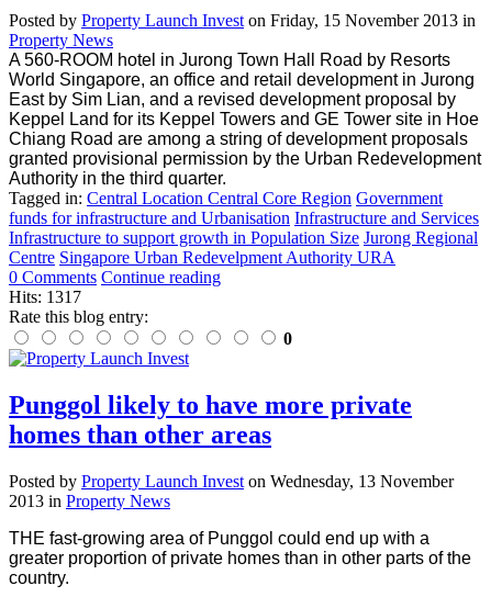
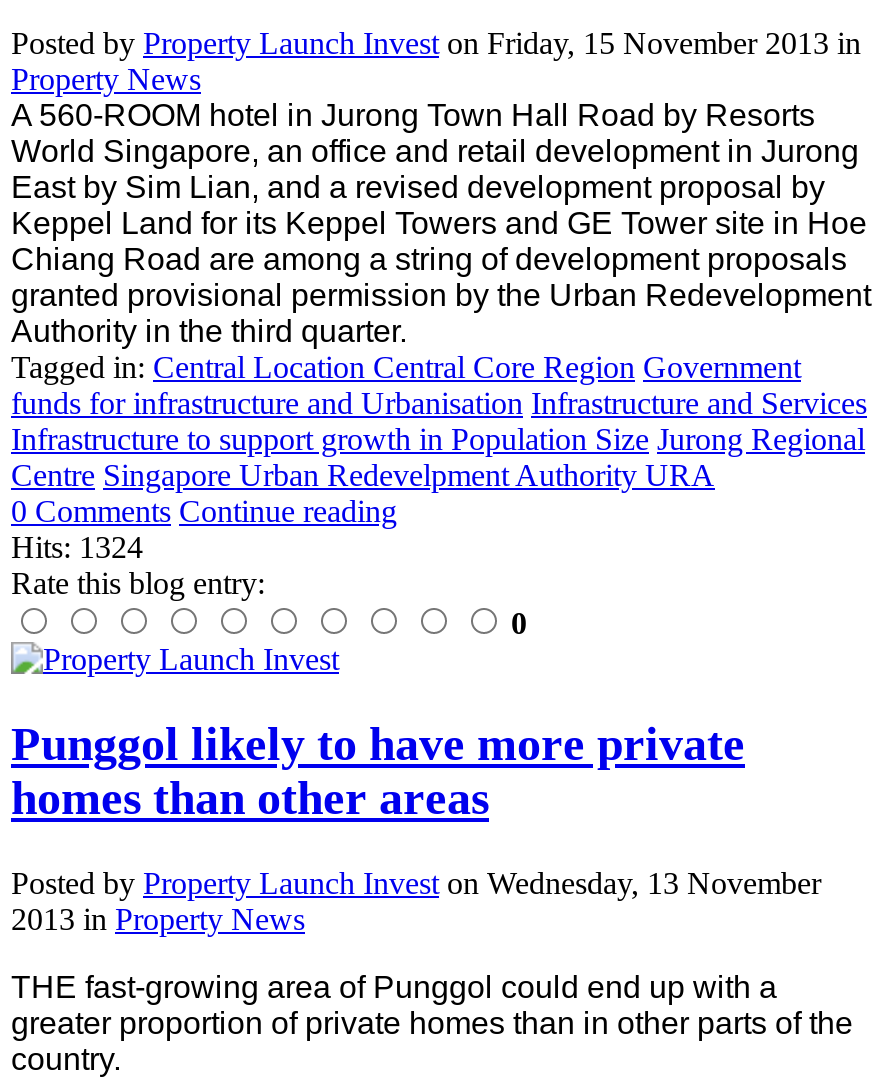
[9,288,81,307] Hits: 1317 -> [11,531,143,565] Hits: 1324

